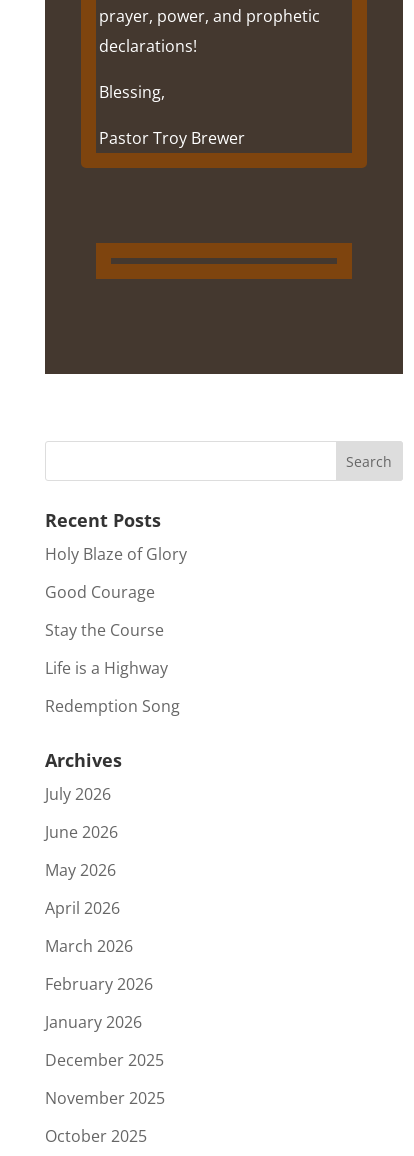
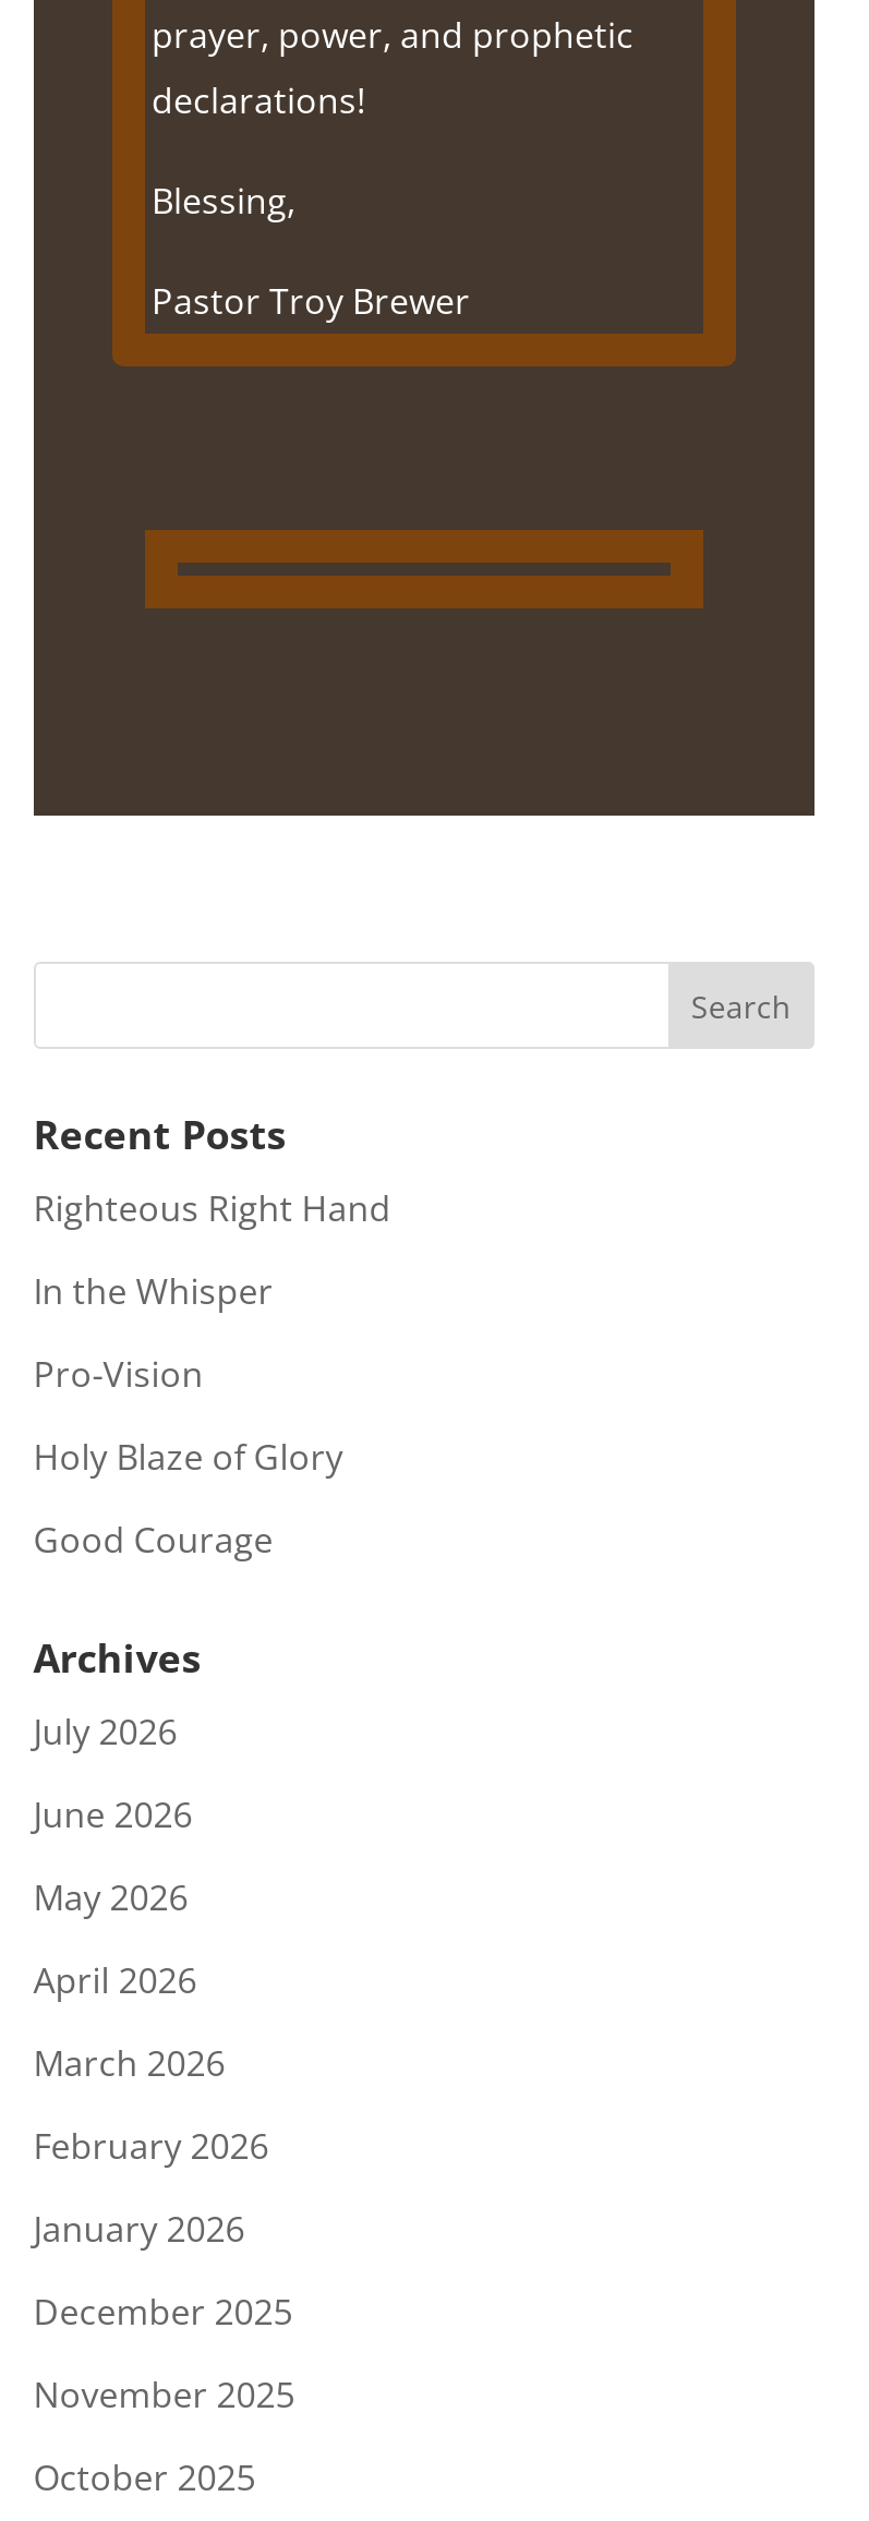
none -> [33,1184,391,1398] Righteous Right Hand | In the Whisper | Pro-Vision
moved [45,543,187,603] -> [33,1433,343,1564]: Holy Blaze of Glory | Good Courage
[45,619,180,717] Stay the Course | Life is a Highway | Redemption Song -> none

